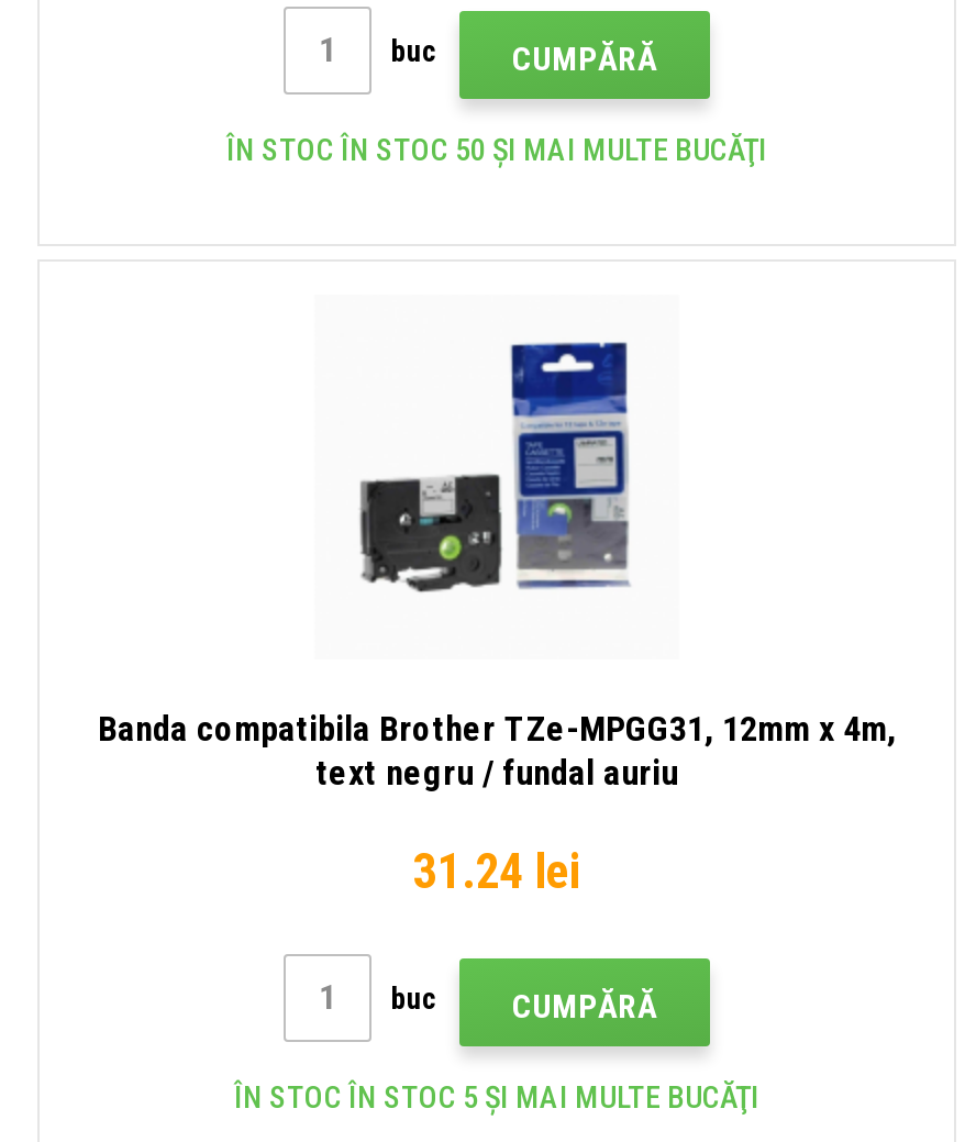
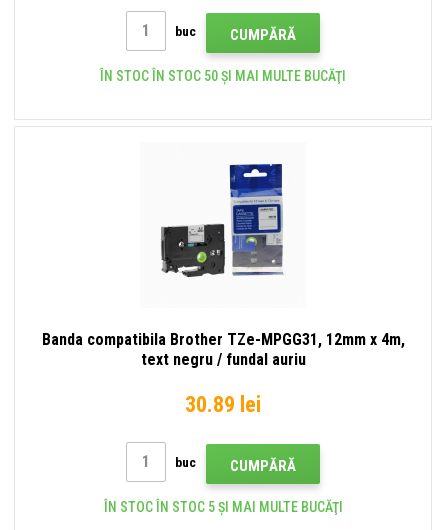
[413,844,580,899] 31.24 lei -> [185,392,261,417] 30.89 lei

